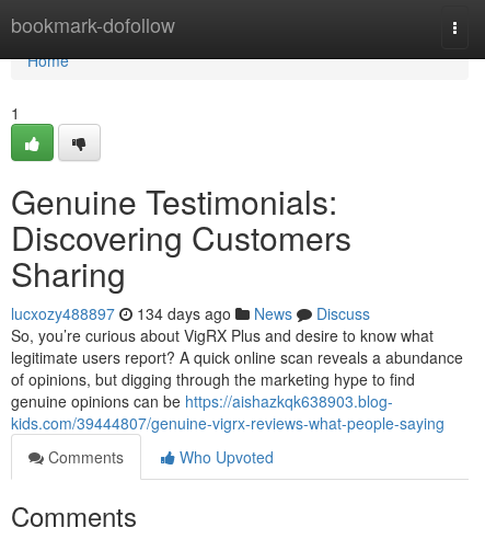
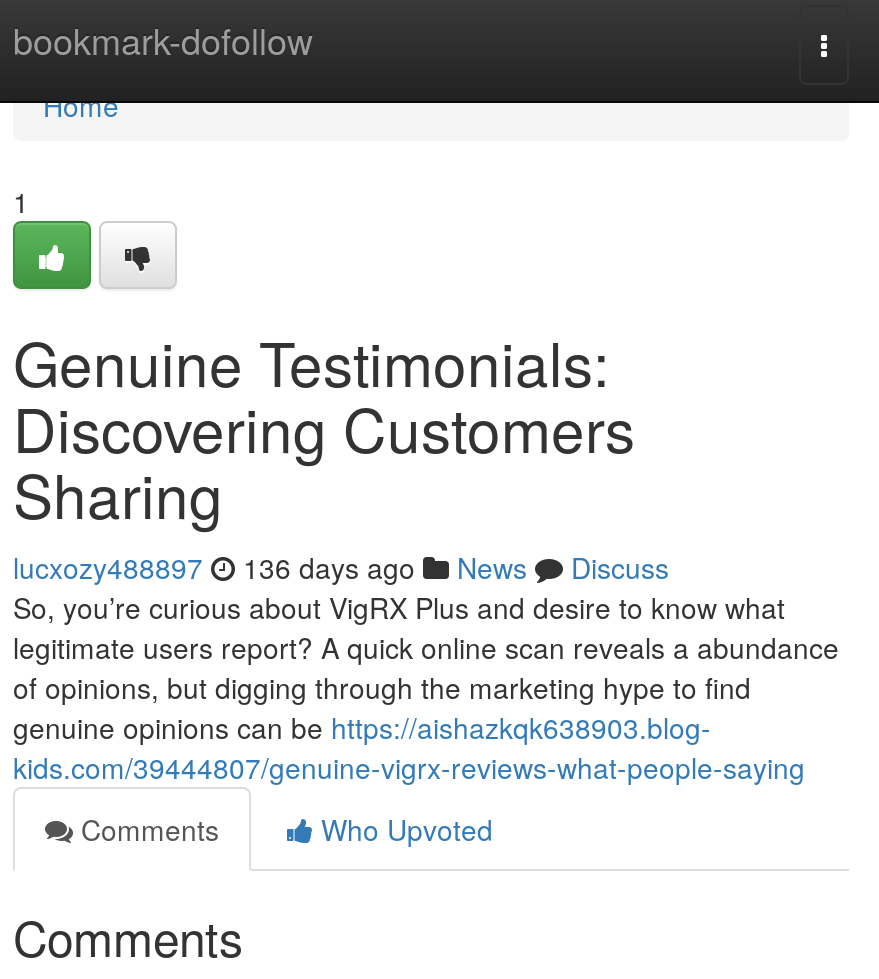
[11,302,370,324] lucxozy488897 134 days ago News Discuss -> [13,547,669,587] lucxozy488897 136 days ago News Discuss

